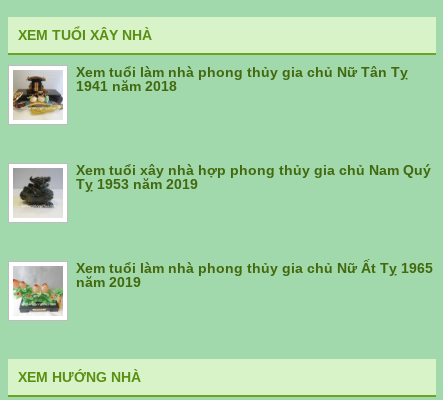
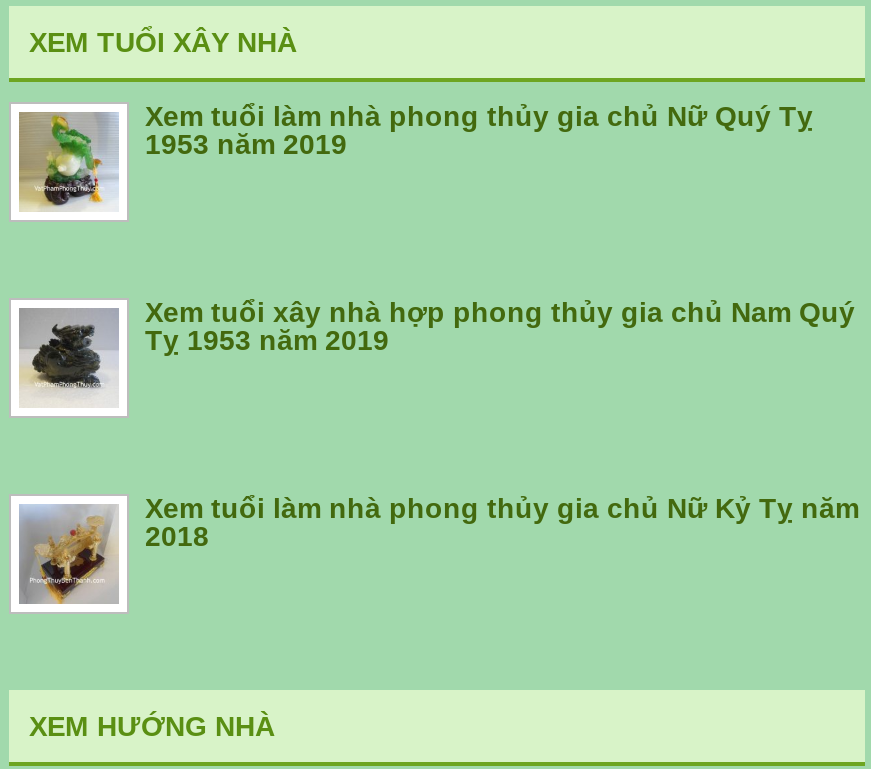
[13,64,408,117] [image] | Xem tuổi làm nhà phong thủy gia chủ Nữ Tân Tỵ -> [19,100,813,208] [image] | Xem tuổi làm nhà phong thủy gia chủ Nữ Quý Tỵ
[76,78,177,94] 1941 năm 2018 -> [145,128,347,160] 1953 năm 2019
[12,260,433,316] [image] | Xem tuổi làm nhà phong thủy gia chủ Nữ Ất Tỵ 1965 | năm 2019 -> [17,492,859,606] [image] | Xem tuổi làm nhà phong thủy gia chủ Nữ Kỷ Tỵ năm | 2018

